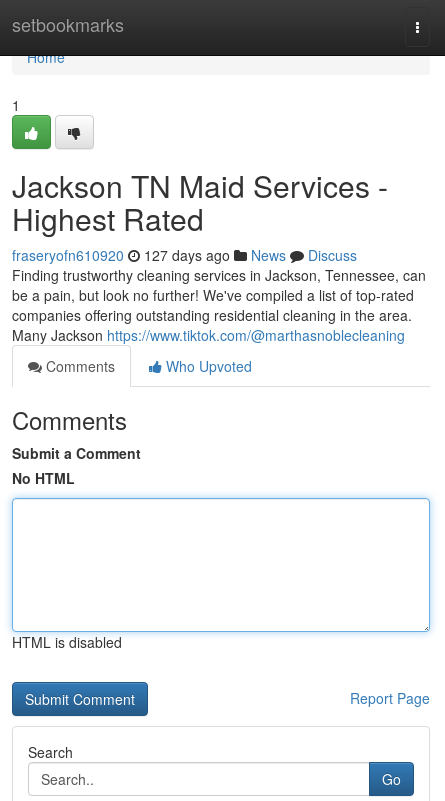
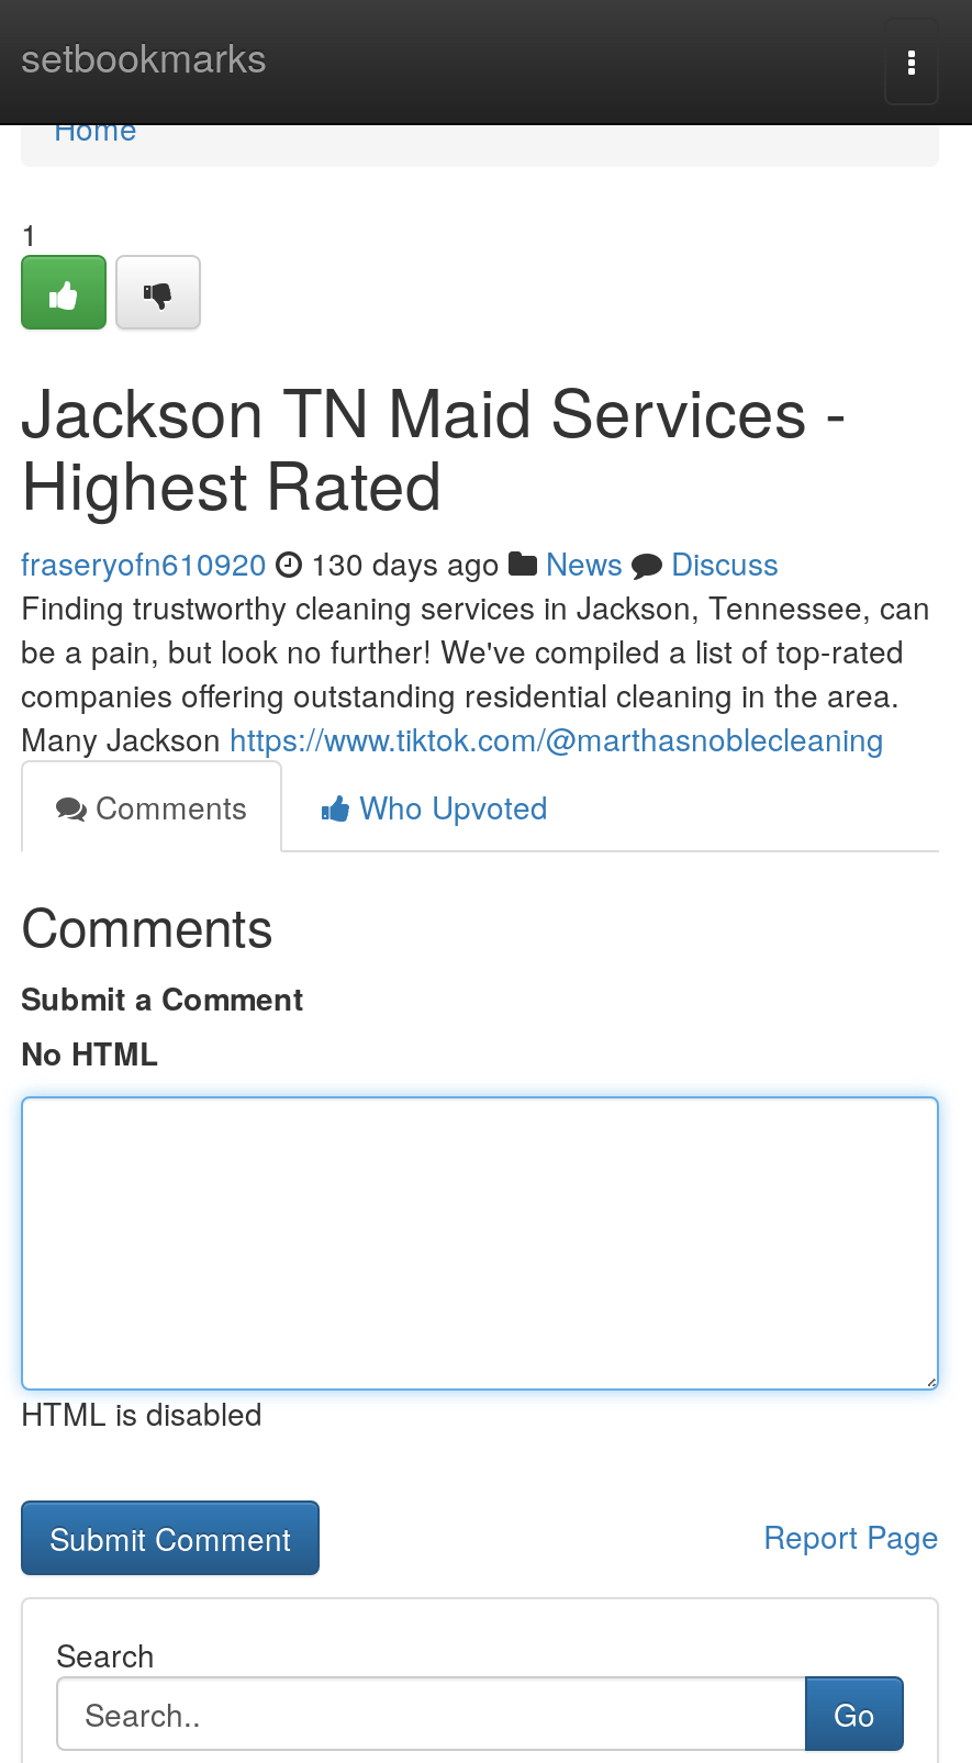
[12,245,357,265] fraseryofn610920 127 days ago News Discuss -> [21,540,779,584] fraseryofn610920 130 days ago News Discuss

